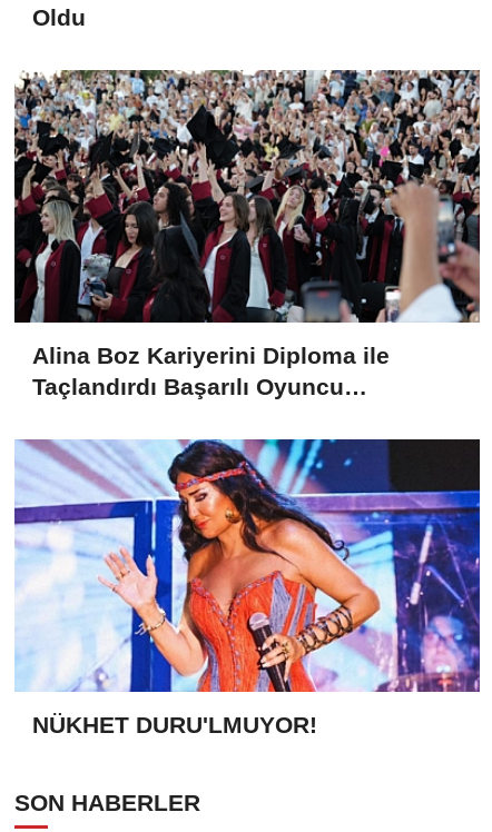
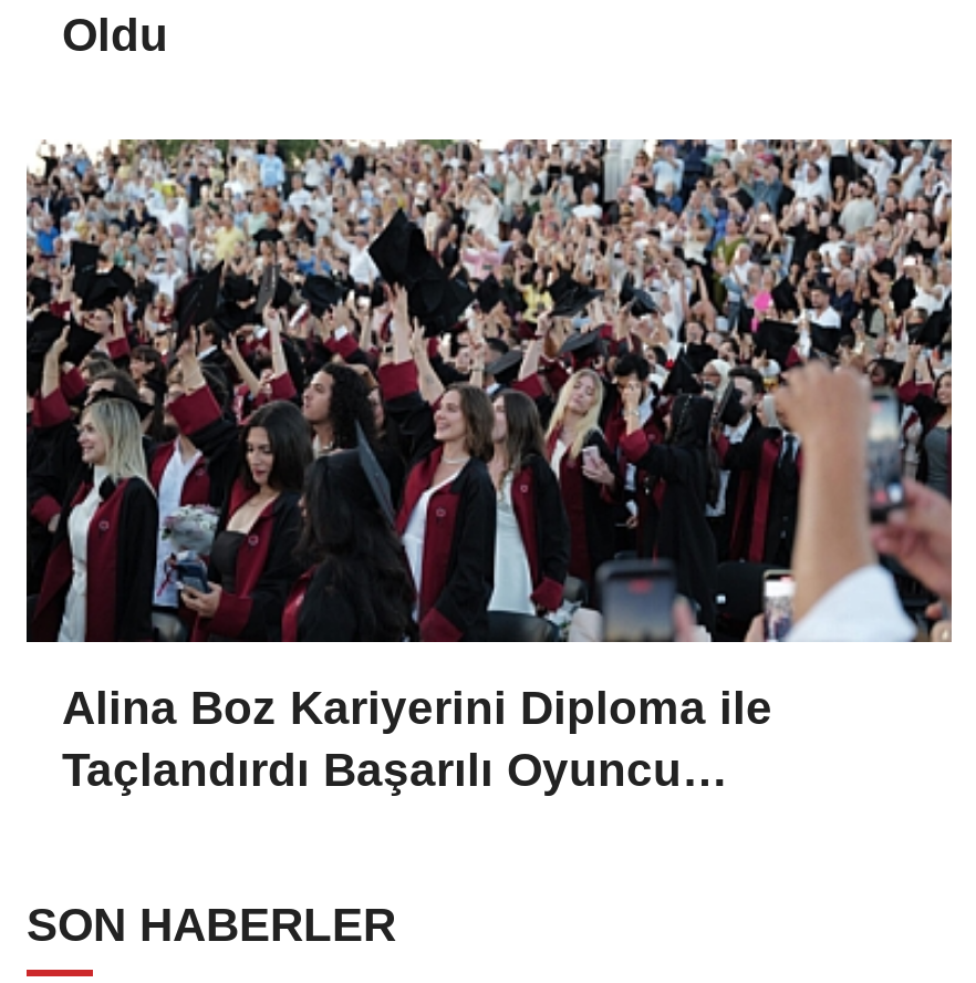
[13,438,481,737] [image] | NÜKHET DURU'LMUYOR! -> none

